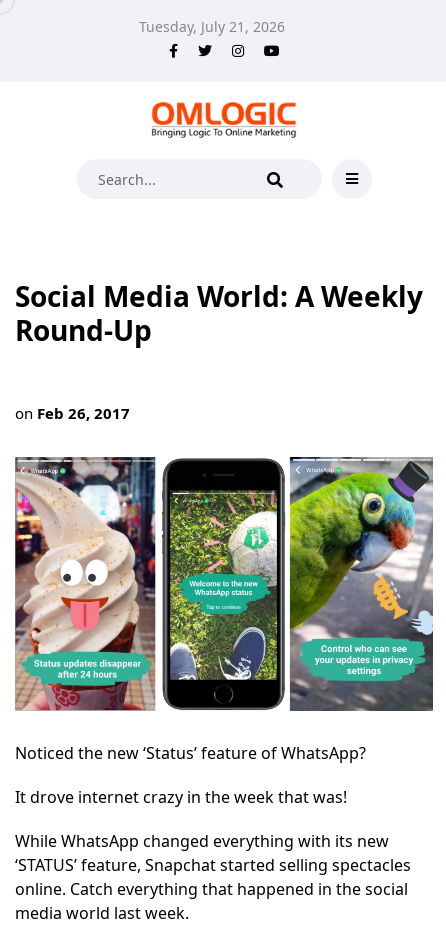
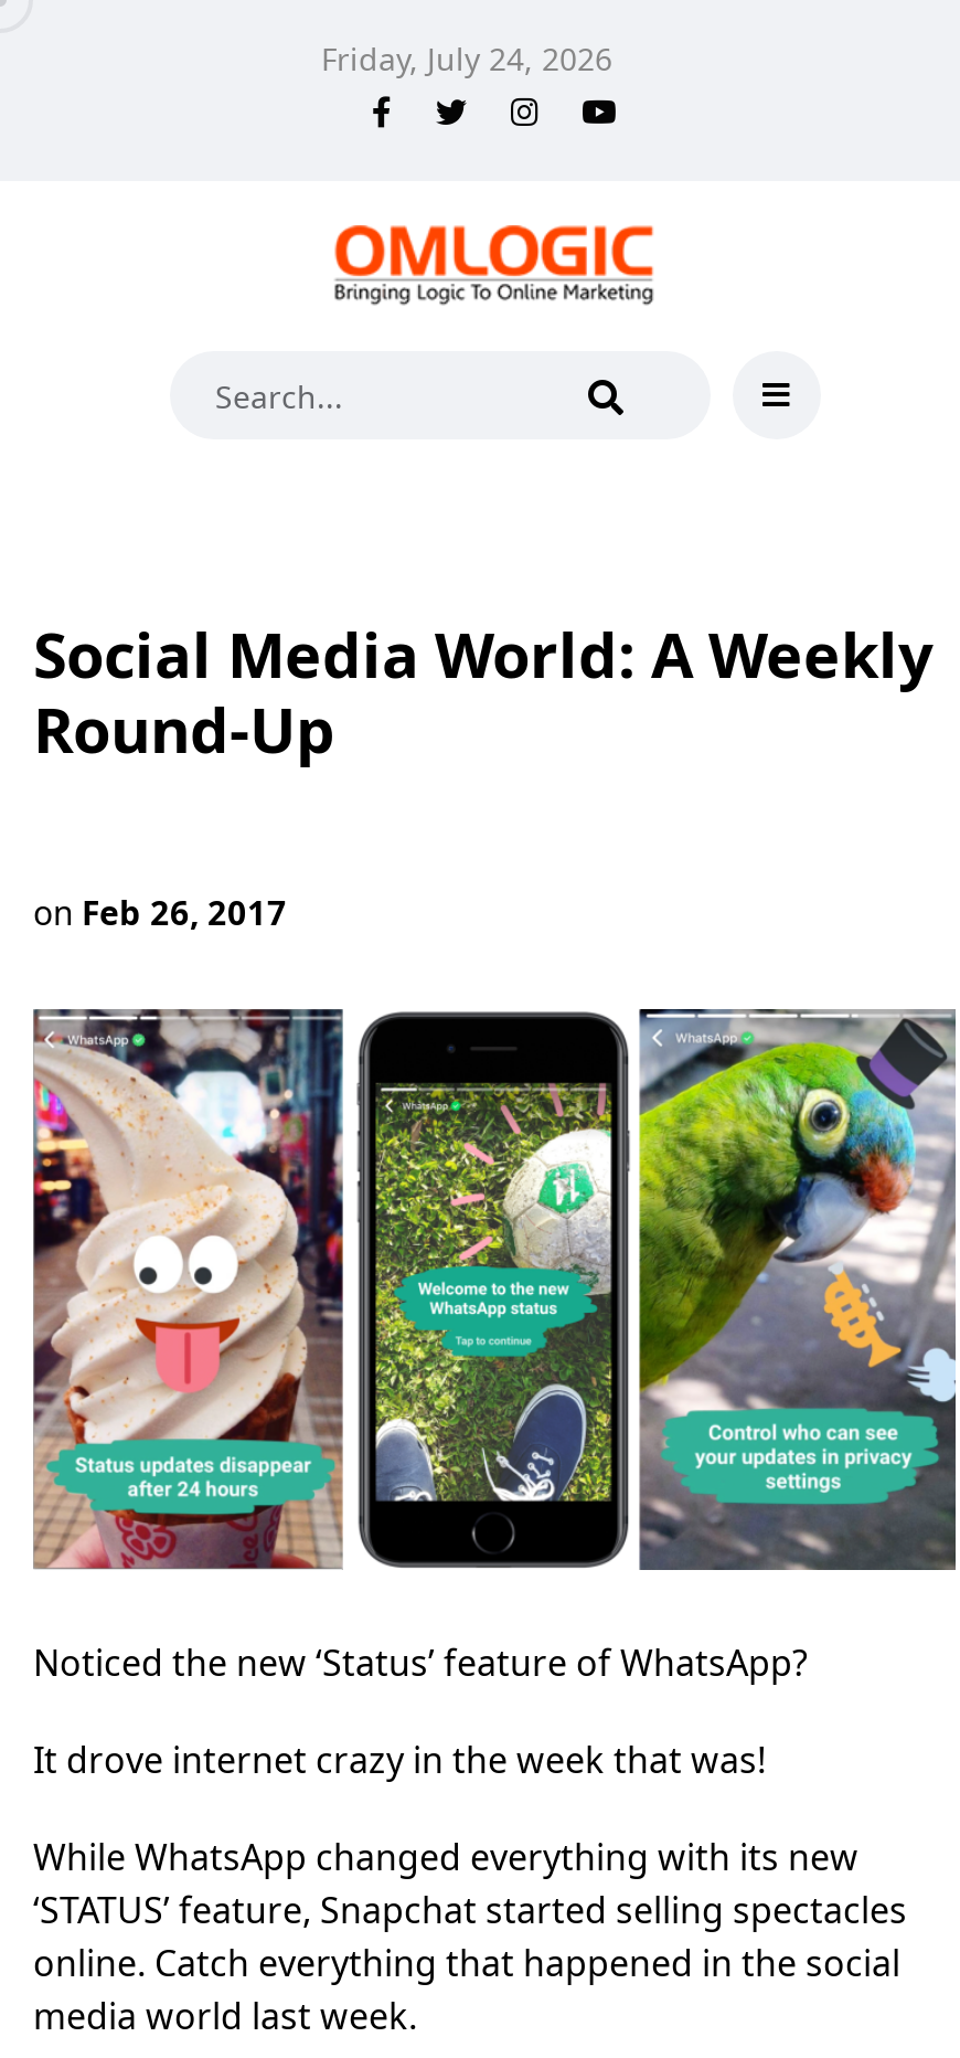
[138,17,284,36] Tuesday, July 21, 2026 -> [321,38,612,79] Friday, July 24, 2026

